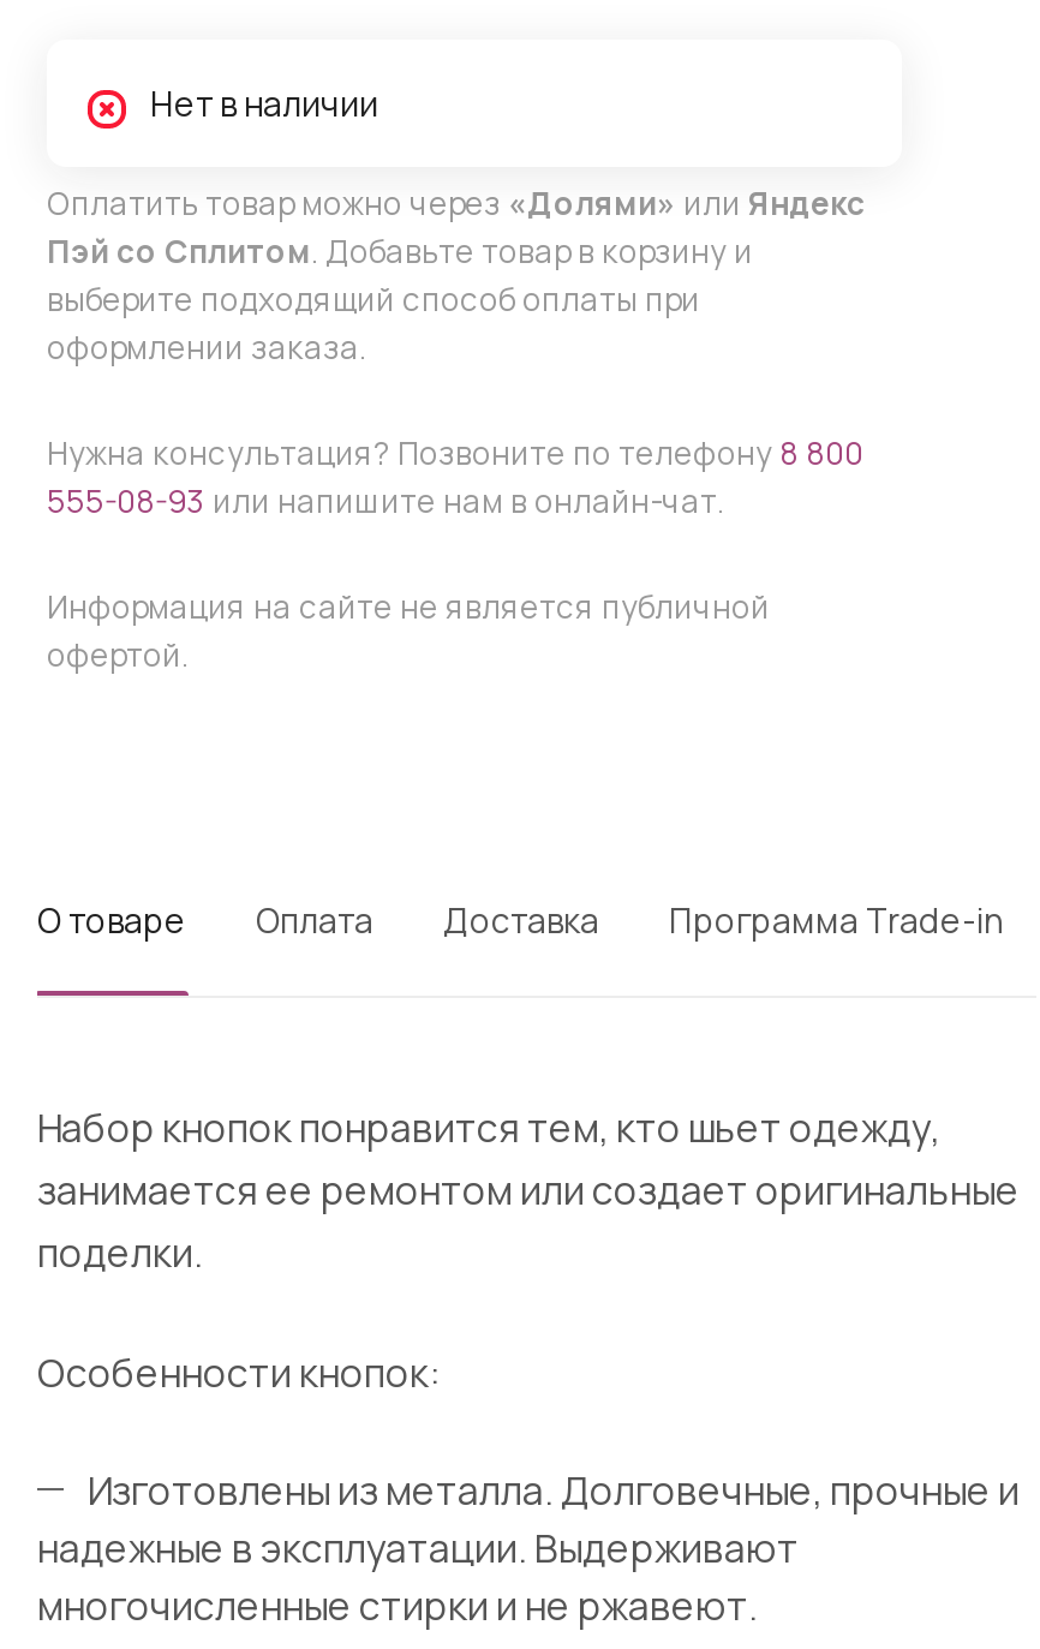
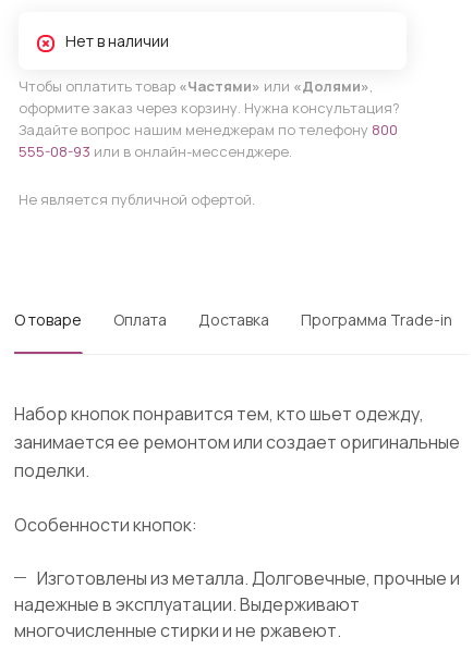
[47,182,866,677] Оплатить товар можно через «Долями» или Яндекс | Пэй со Сплитом. Добавьте товар в корзину и | выберите подходящий способ оплаты при | оформлении заказа. | Нужна консультация? Позвоните по телефону 8 800 | 555-08-93 или напишите нам в онлайн-чат. | Информация на сайте не является публичной | офертой. -> [19,77,400,209] Чтобы оплатить товар «Частями» или «Долями», | оформите заказ через корзину. Нужна консультация? | Задайте вопрос нашим менеджерам по телефону 800 | 555-08-93 или в онлайн-мессенджере. | Не является публичной офертой.

